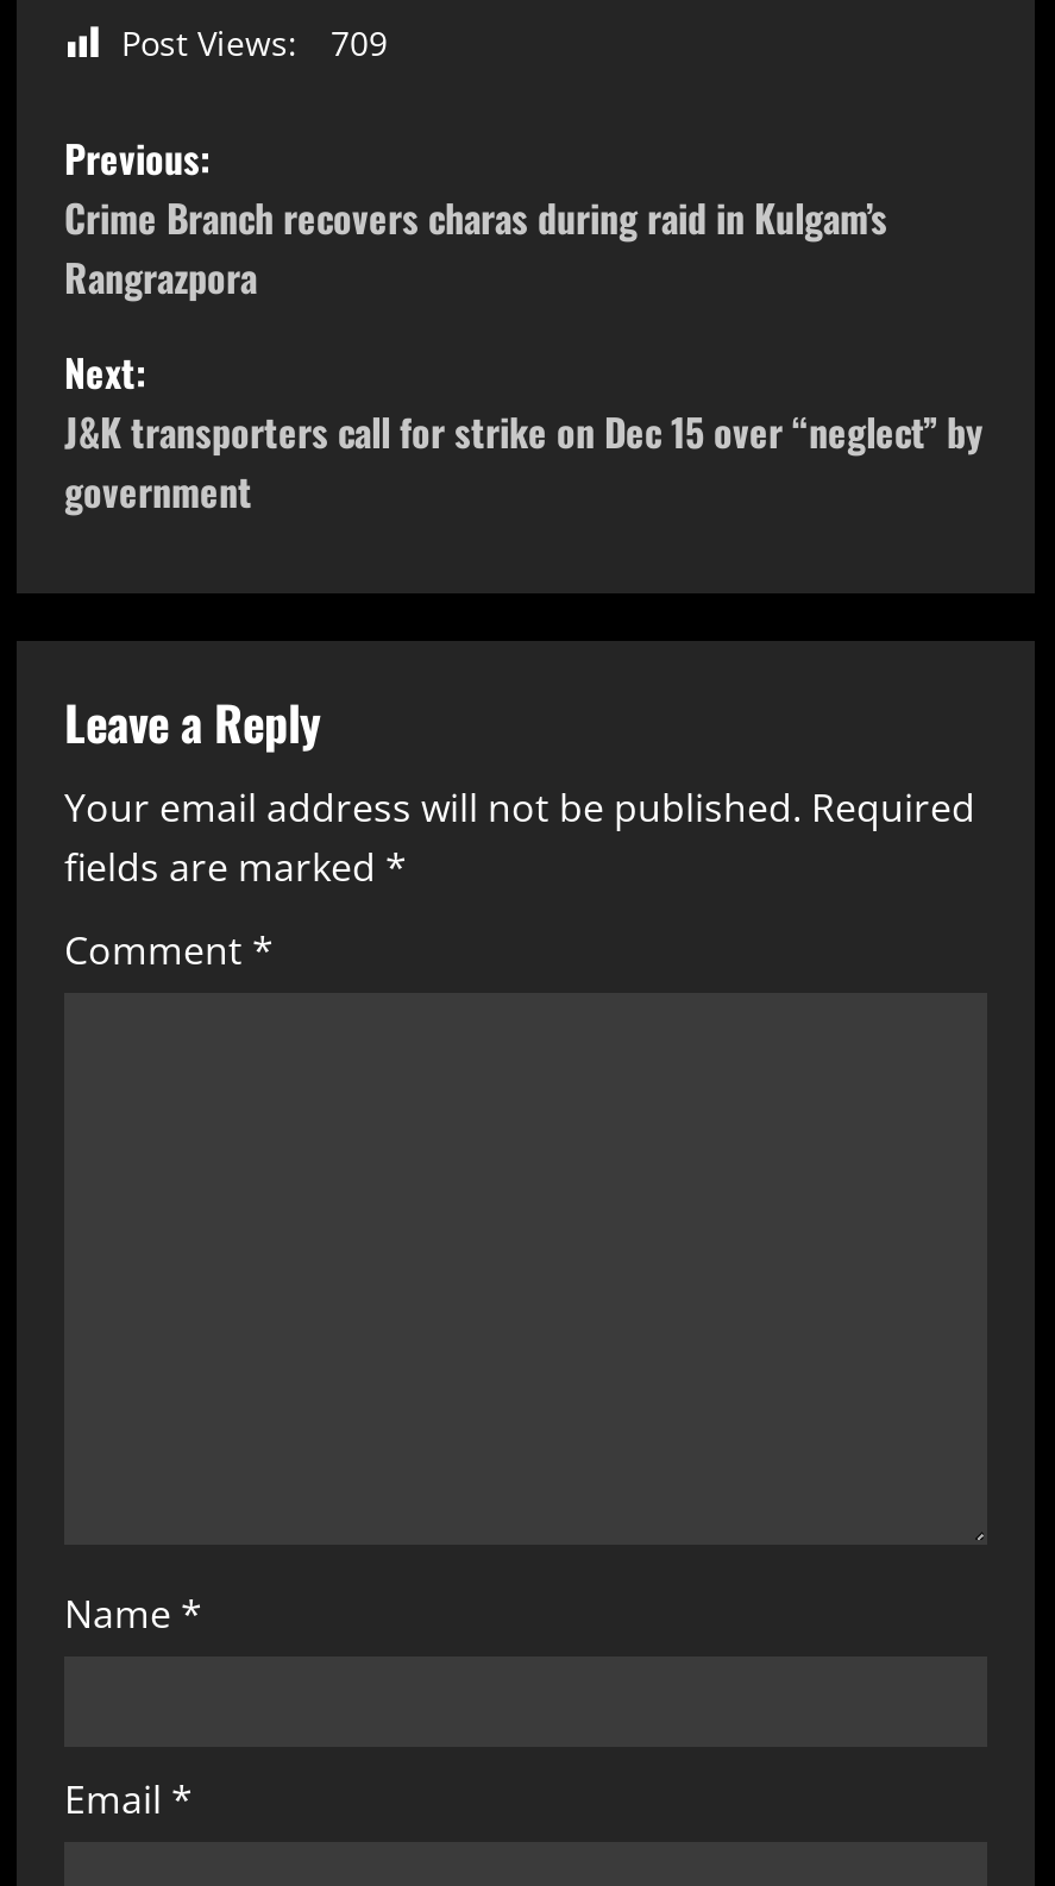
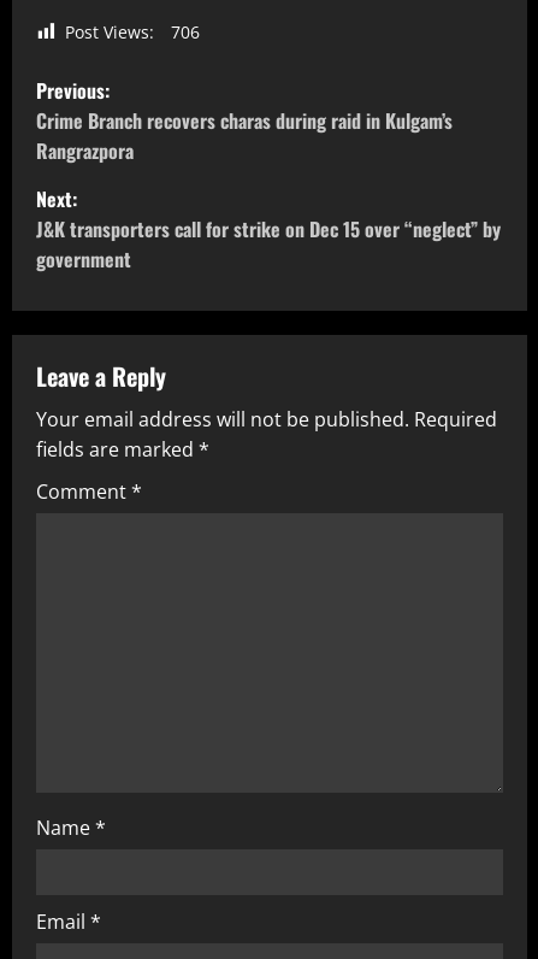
[121,20,388,65] Post Views: 709 -> [65,20,200,43] Post Views: 706

